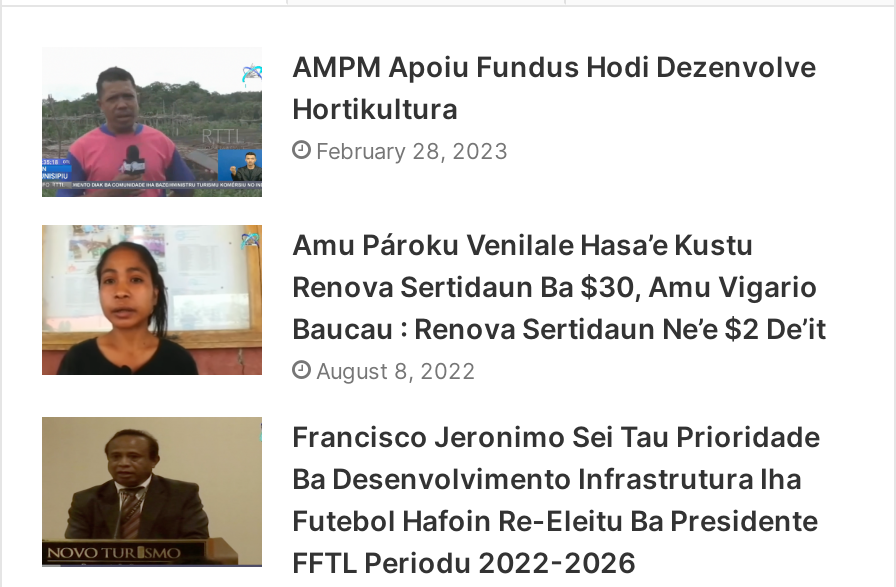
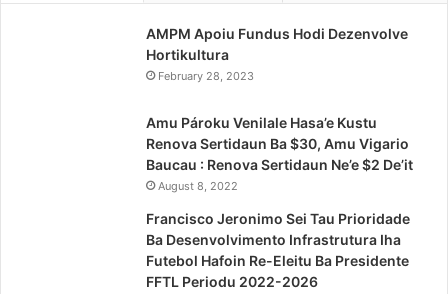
[40,63,264,199] [image] -> none
[40,223,264,377] [image] -> none
[40,415,264,569] [image] -> none

